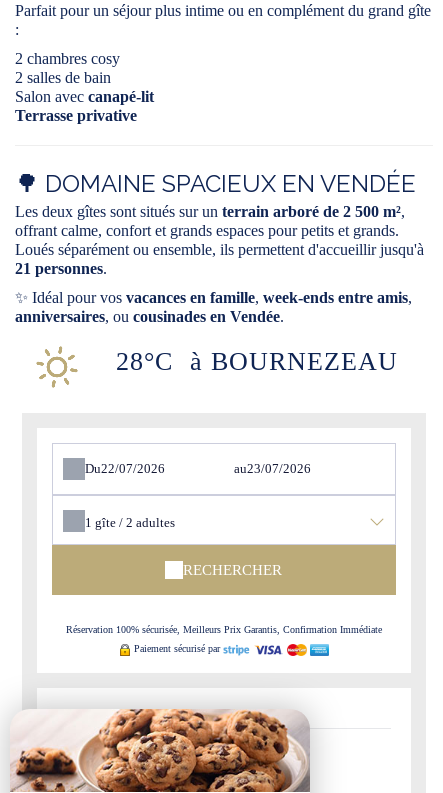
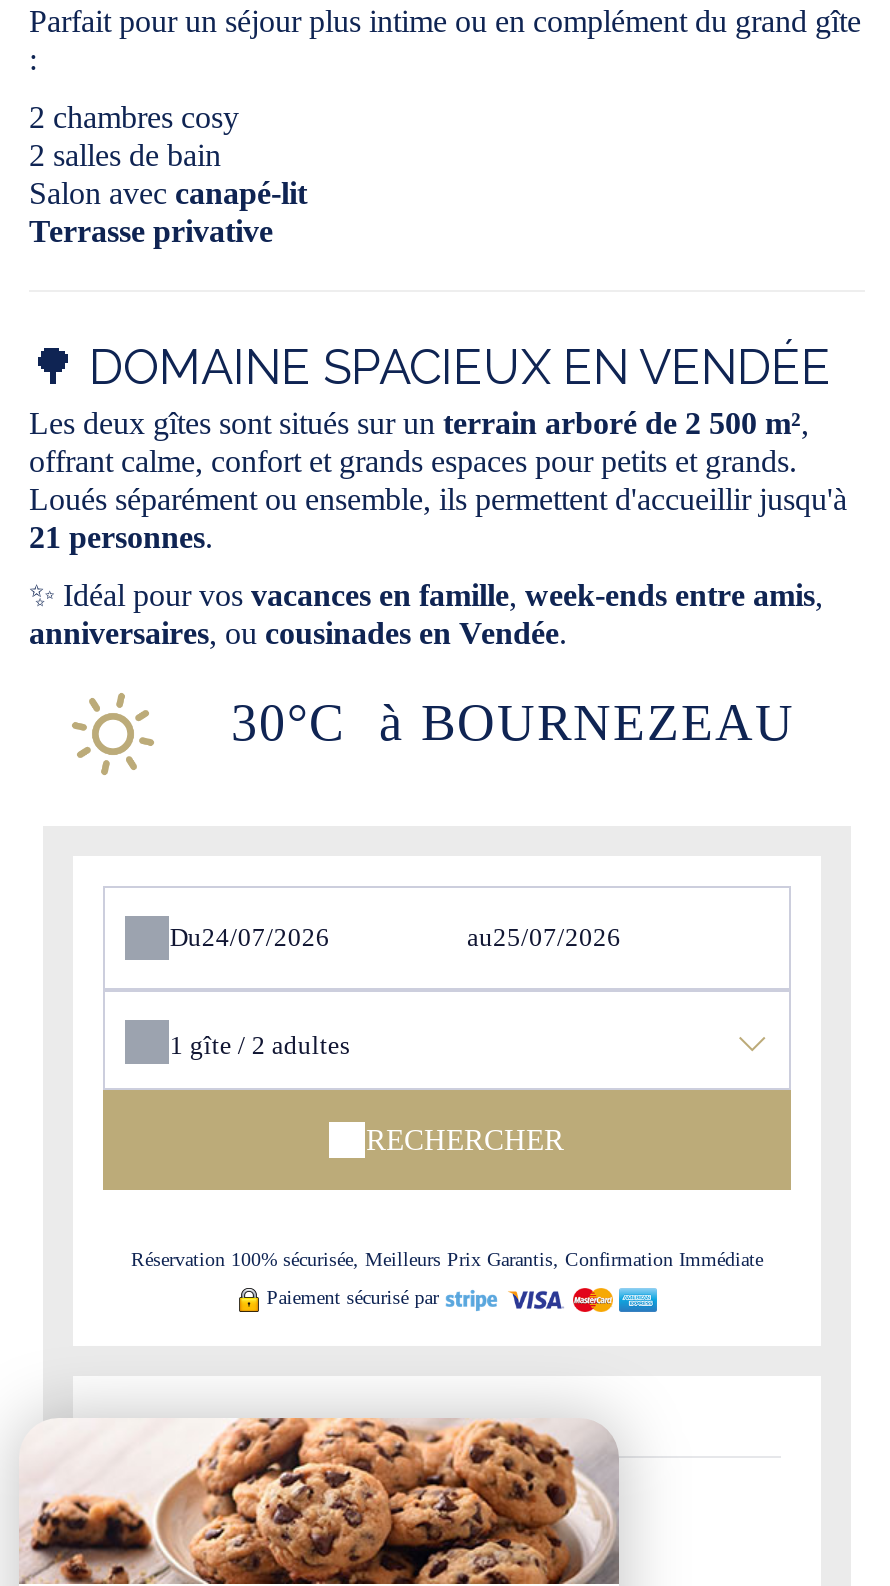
[116,347,398,376] 28°C à BOURNEZEAU -> [231,694,795,752] 30°C à BOURNEZEAU

